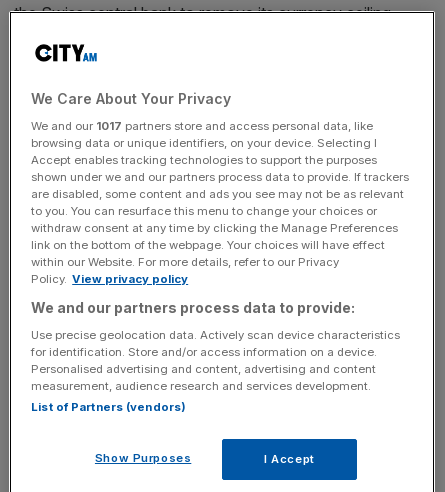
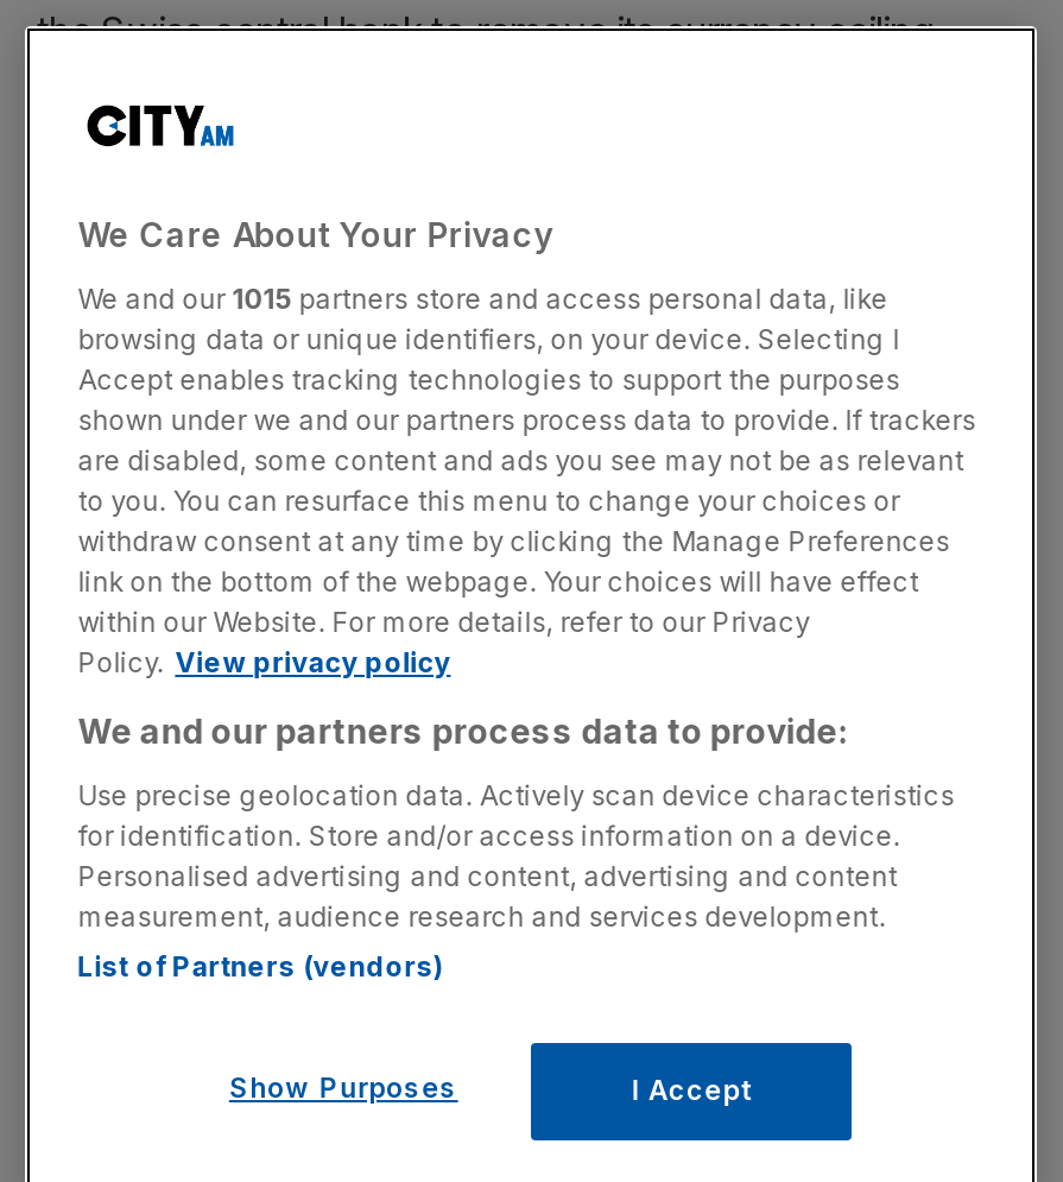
[31,119,373,133] We and our 1017 partners store and access personal data, like -> [78,283,888,317] We and our 1015 partners store and access personal data, like

